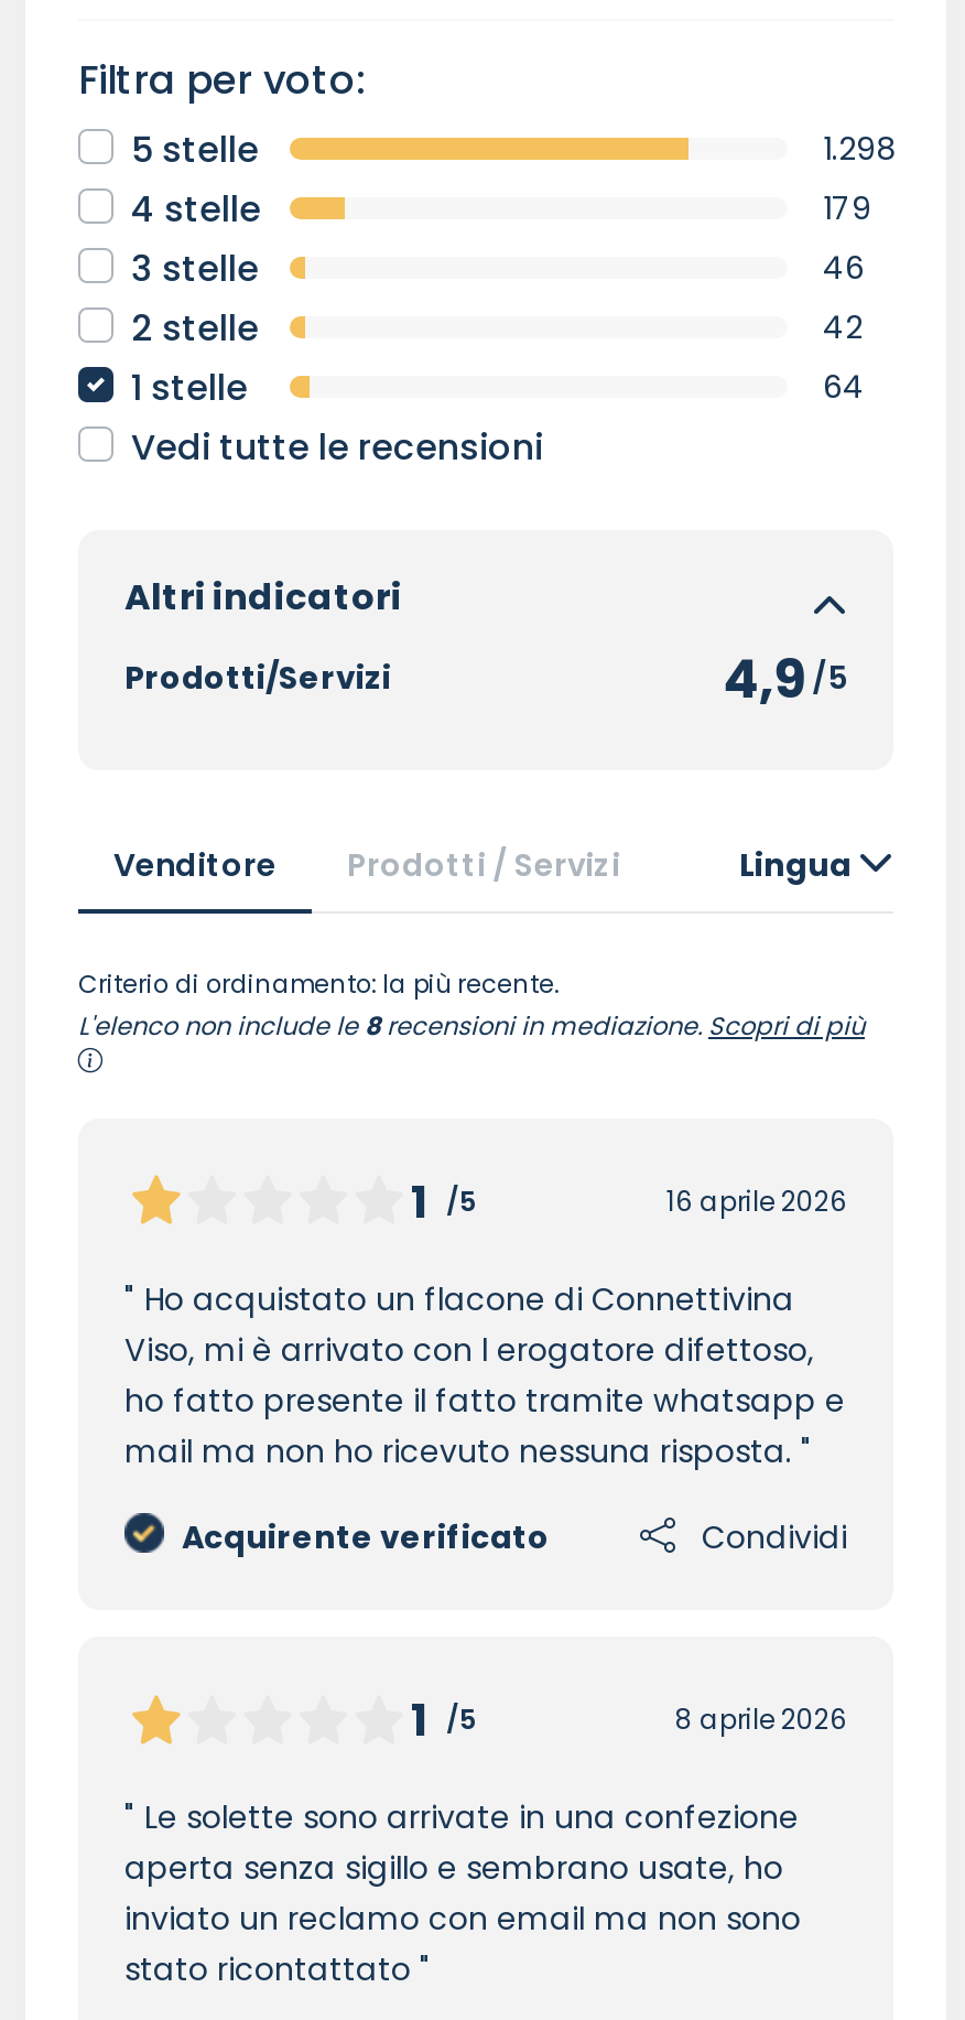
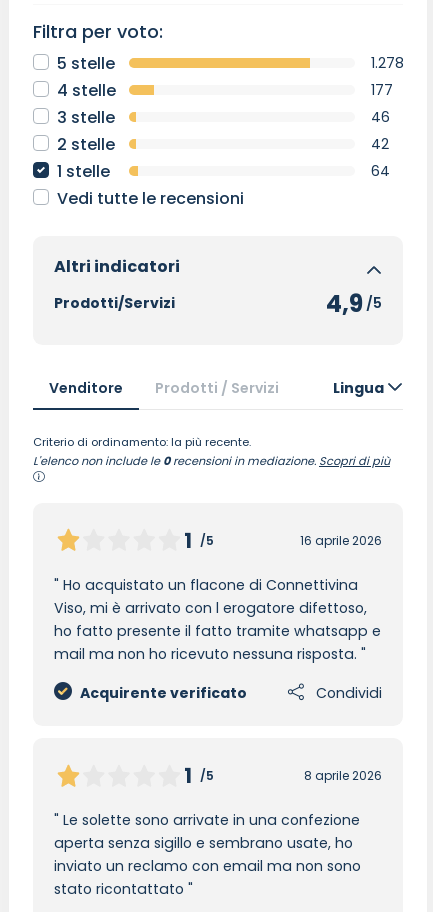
[823,126,896,170] 1.298 -> [371,53,404,73] 1.278
[823,186,871,230] 179 -> [371,80,393,100] 177
[78,1008,865,1043] L'elenco non include le 8 recensioni in mediazione. Scopri di più -> [33,453,390,469] L'elenco non include le 0 recensioni in mediazione. Scopri di più

